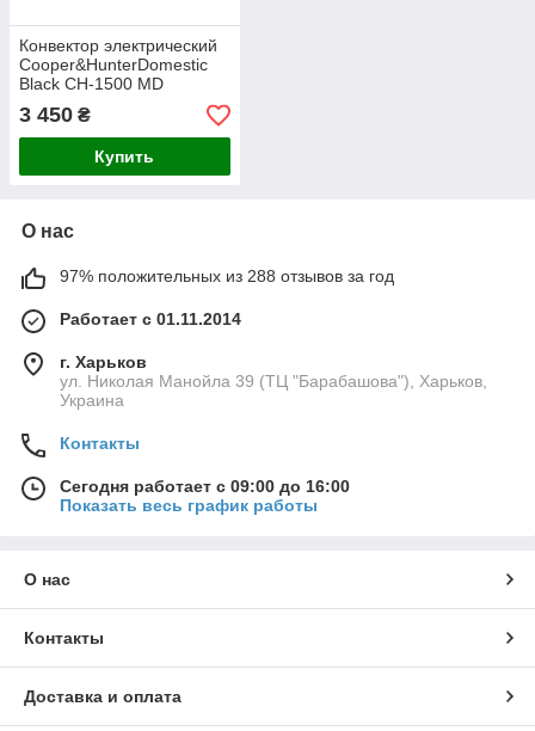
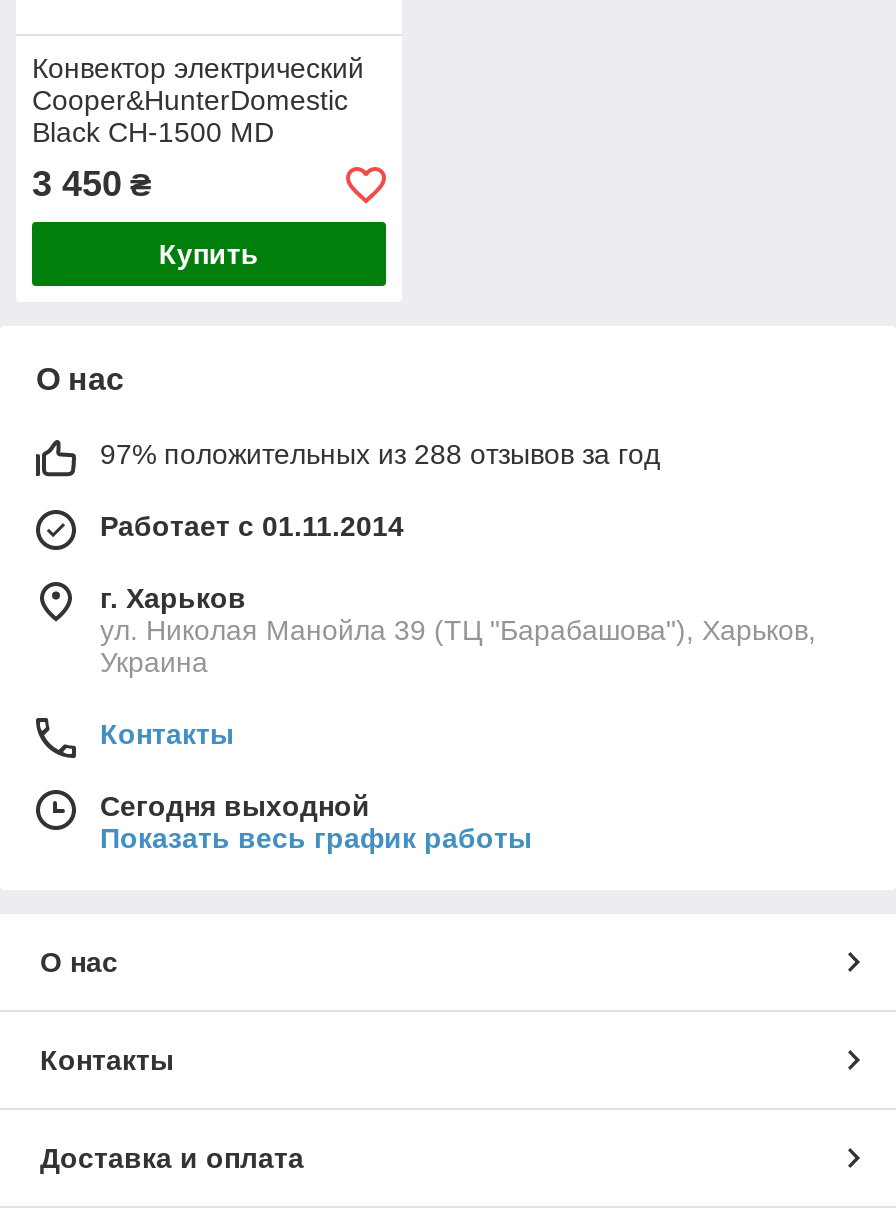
[60,477,350,496] Сегодня работает с 09:00 до 16:00 -> [100,790,370,822] Сегодня выходной

